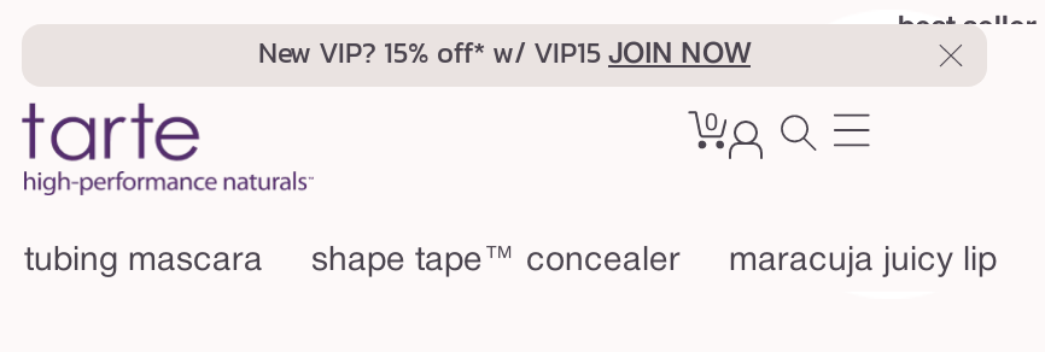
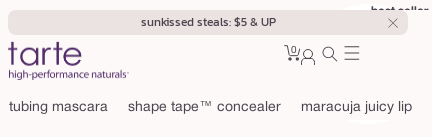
[258,31,751,75] New VIP? 15% off* w/ VIP15 JOIN NOW -> [140,13,275,31] sunkissed steals: $5 & UP

